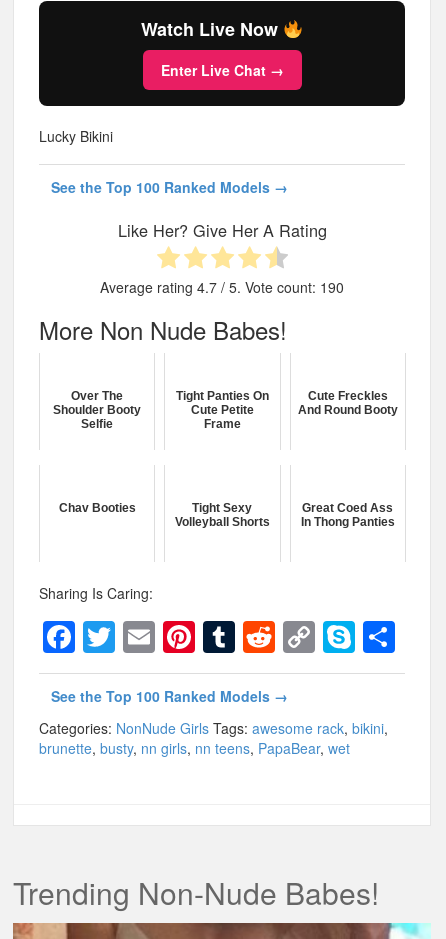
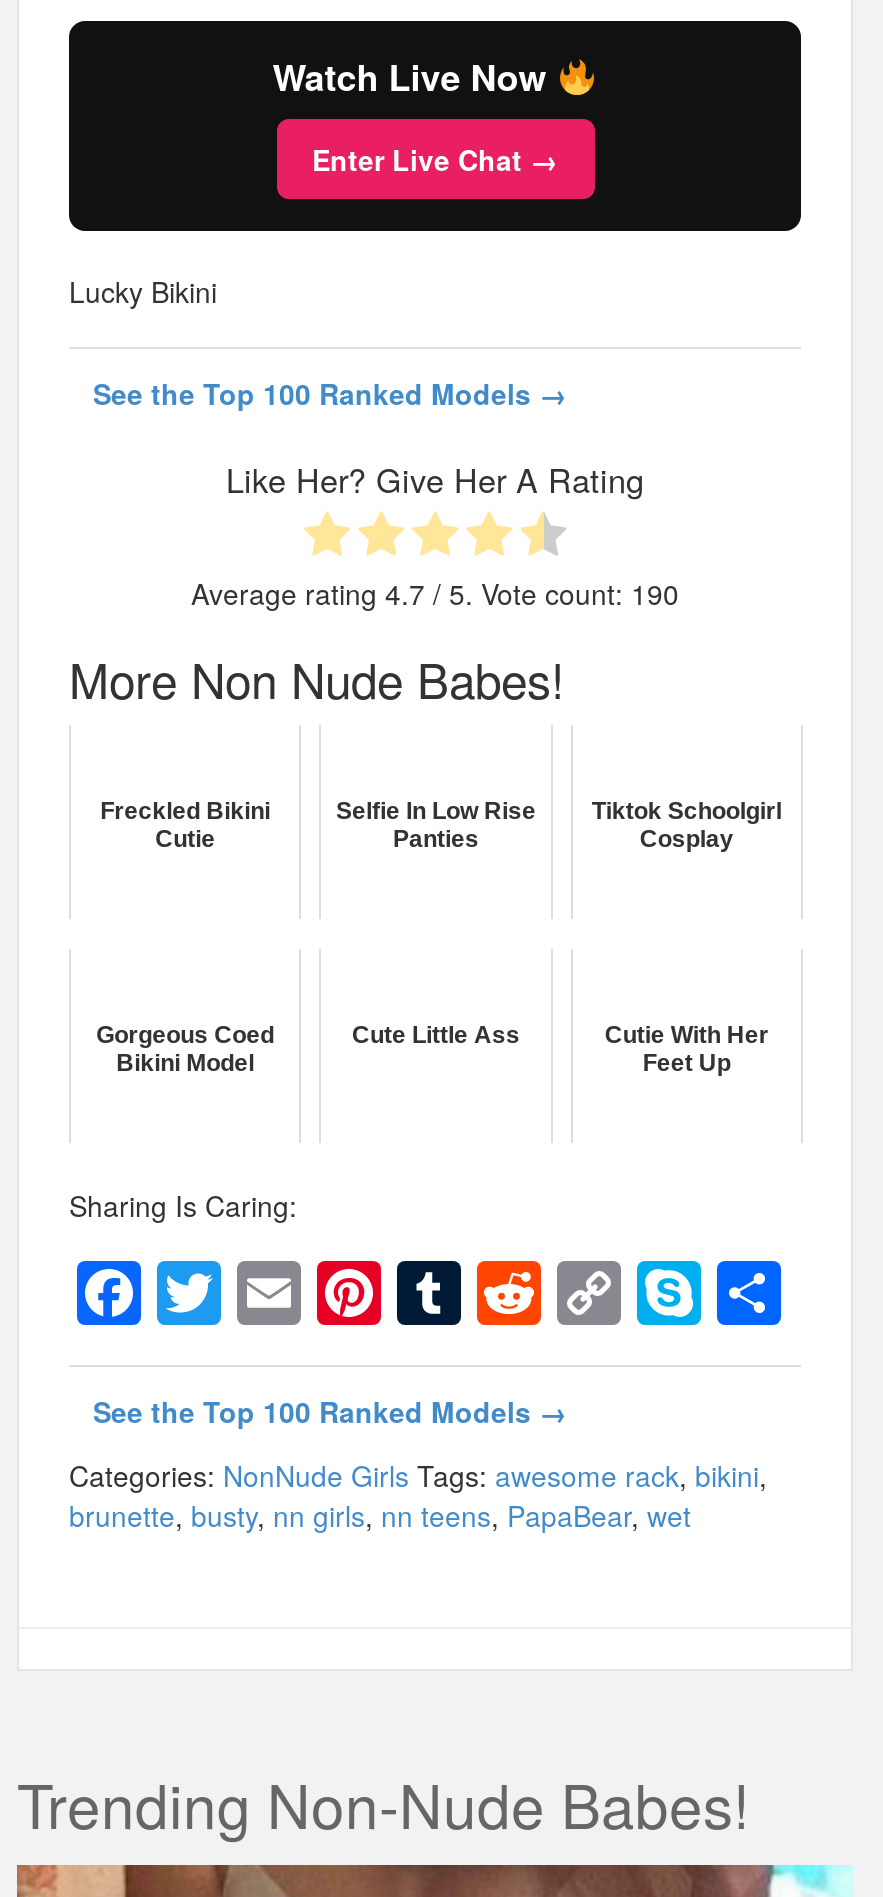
[53,389,141,431] Over The | Shoulder Booty | Selfie -> [100,797,270,853] Freckled Bikini | Cutie
[176,389,269,431] Tight Panties On | Cute Petite | Frame -> [336,797,536,853] Selfie In Low Rise | Panties
[298,389,398,417] Cute Freckles | And Round Booty -> [592,797,782,853] Tiktok Schoolgirl | Cosplay
[59,501,270,529] Chav Booties | Tight Sexy | Volleyball Shorts -> [96,1021,274,1077] Gorgeous Coed | Bikini Model
[301,501,395,529] Great Coed Ass | In Thong Panties -> [352,1021,769,1077] Cute Little Ass | Cutie With Her | Feet Up

